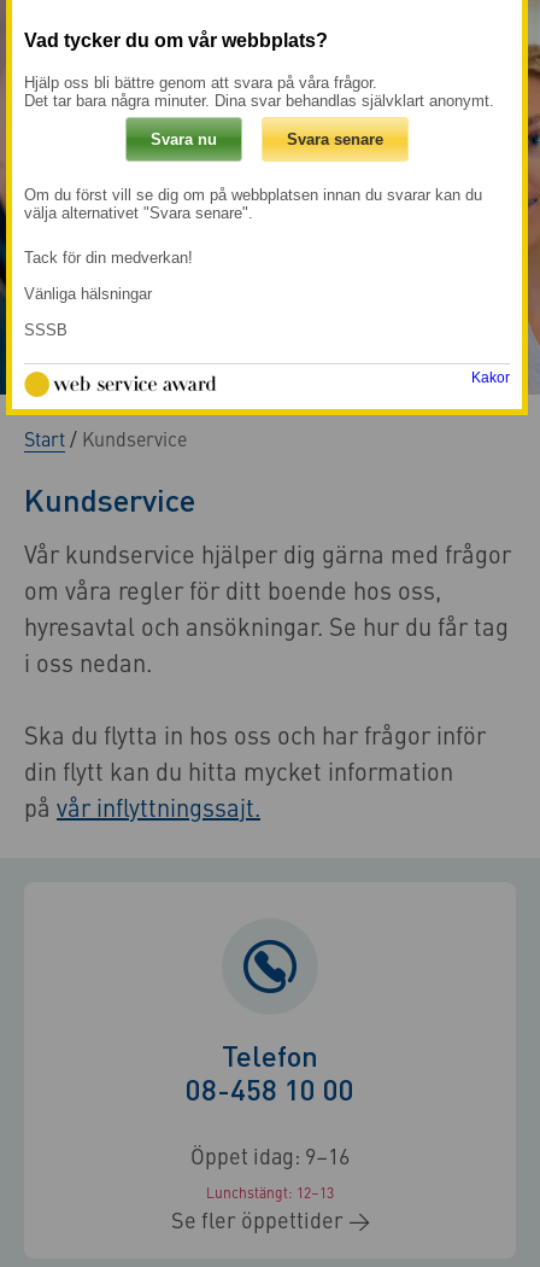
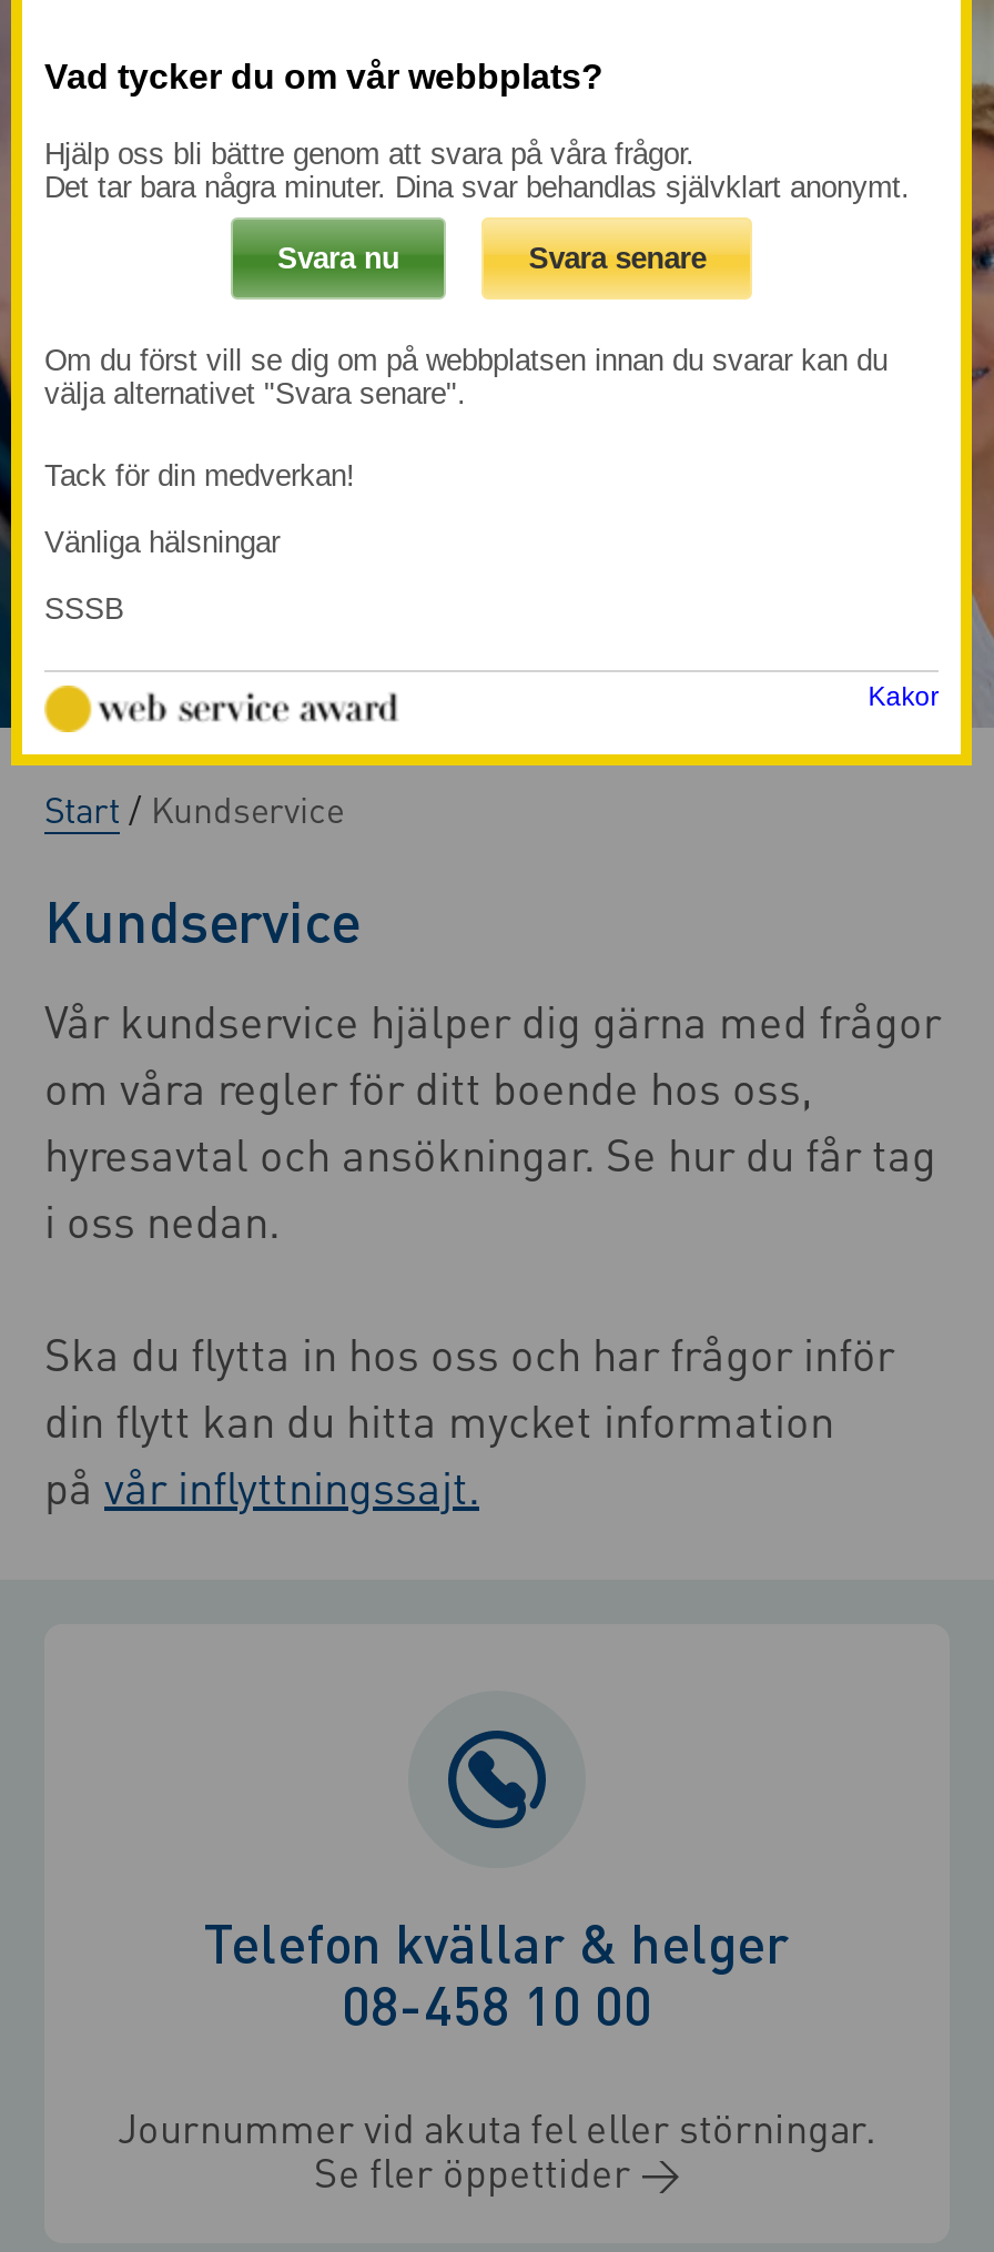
[222,1036,318,1074] Telefon -> [204,1908,790,1977] Telefon kvällar & helger
[190,1141,350,1202] Öppet idag: 9–16 | Lunchstängt: 12–13 -> [118,2101,876,2152] Journummer vid akuta fel eller störningar.

